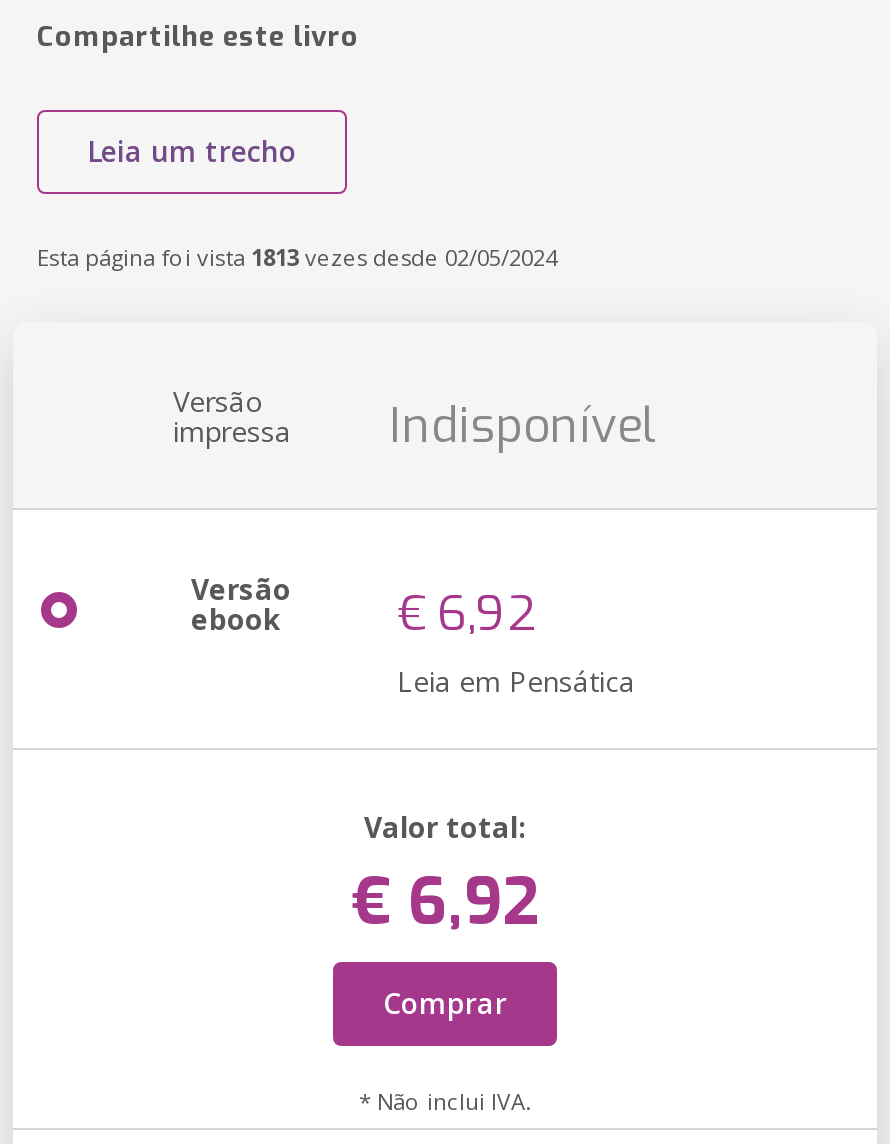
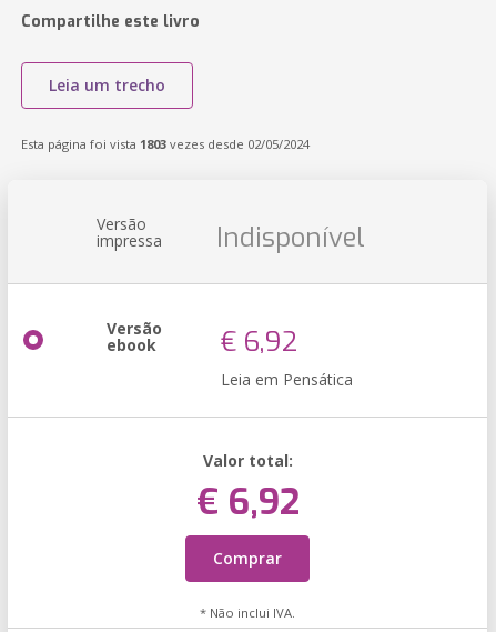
[37,242,557,272] Esta página foi vista 1813 vezes desde 02/05/2024 -> [21,136,310,152] Esta página foi vista 1803 vezes desde 02/05/2024

